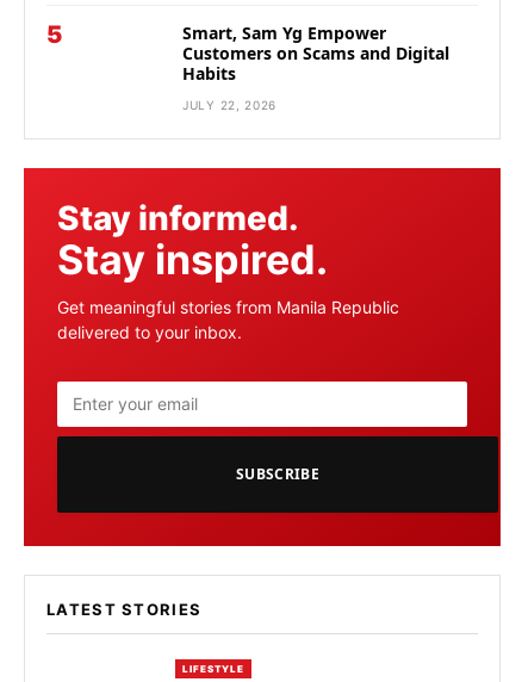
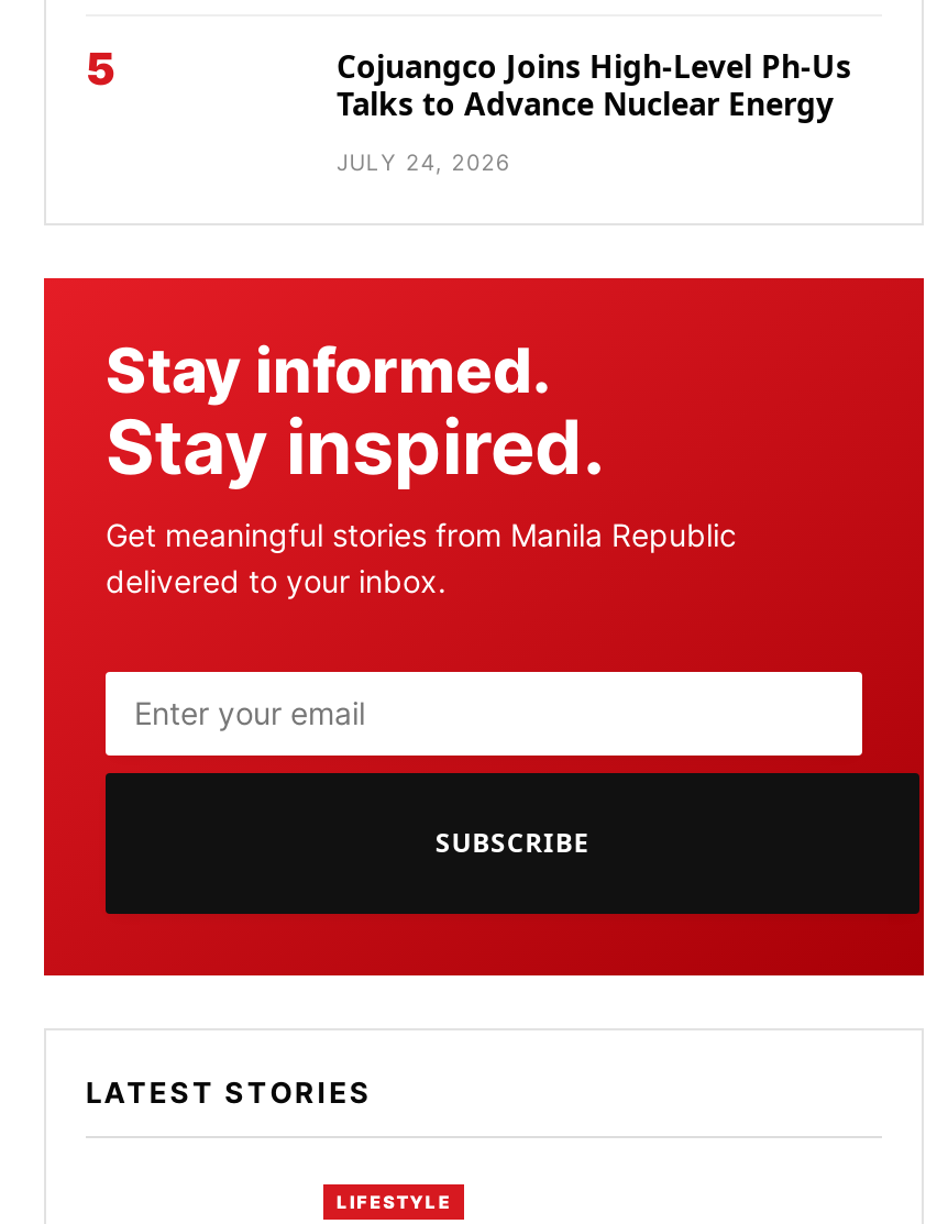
[182,21,449,85] Smart, Sam Yg Empower | Customers on Scams and Digital | Habits -> [337,45,851,124] Cojuangco Joins High-Level Ph-Us | Talks to Advance Nuclear Energy
[182,98,277,112] JULY 22, 2026 -> [337,148,511,175] JULY 24, 2026

